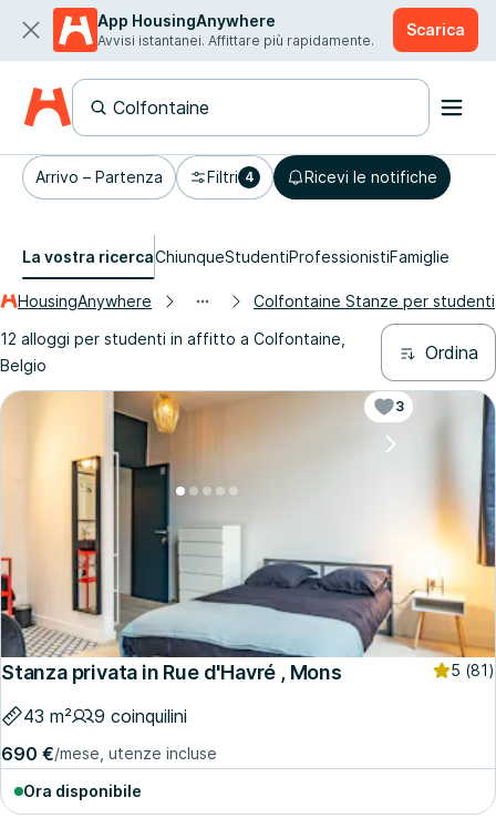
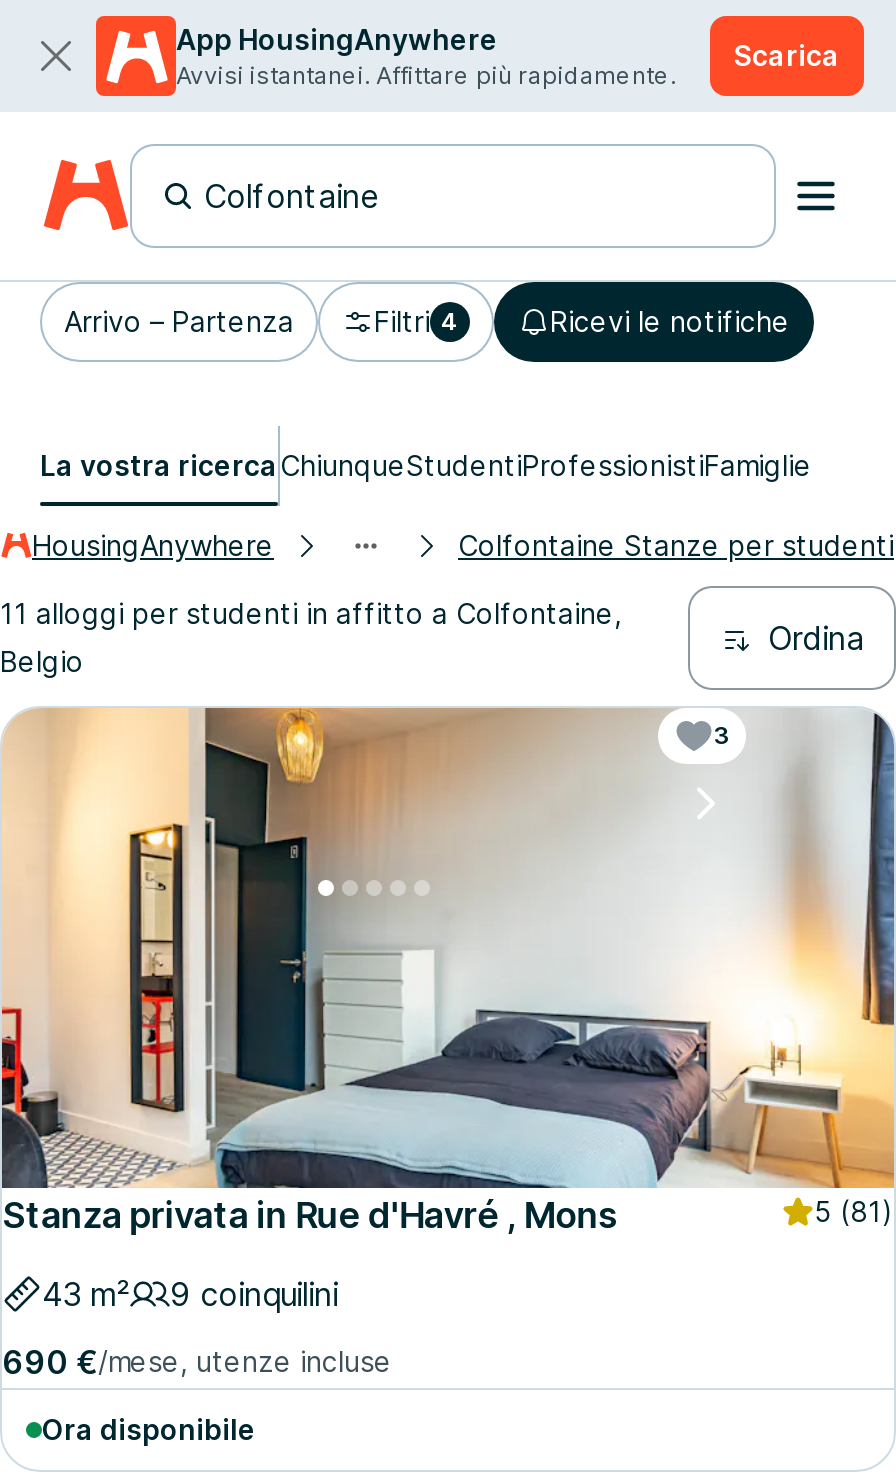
[0,329,345,348] 12 alloggi per studenti in affitto a Colfontaine, -> [0,596,622,630] 11 alloggi per studenti in affitto a Colfontaine,

